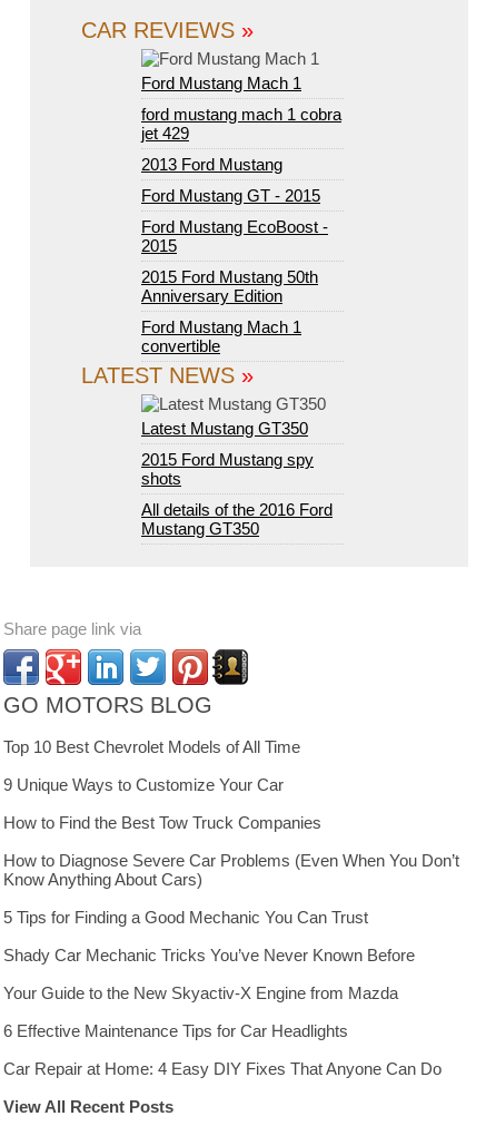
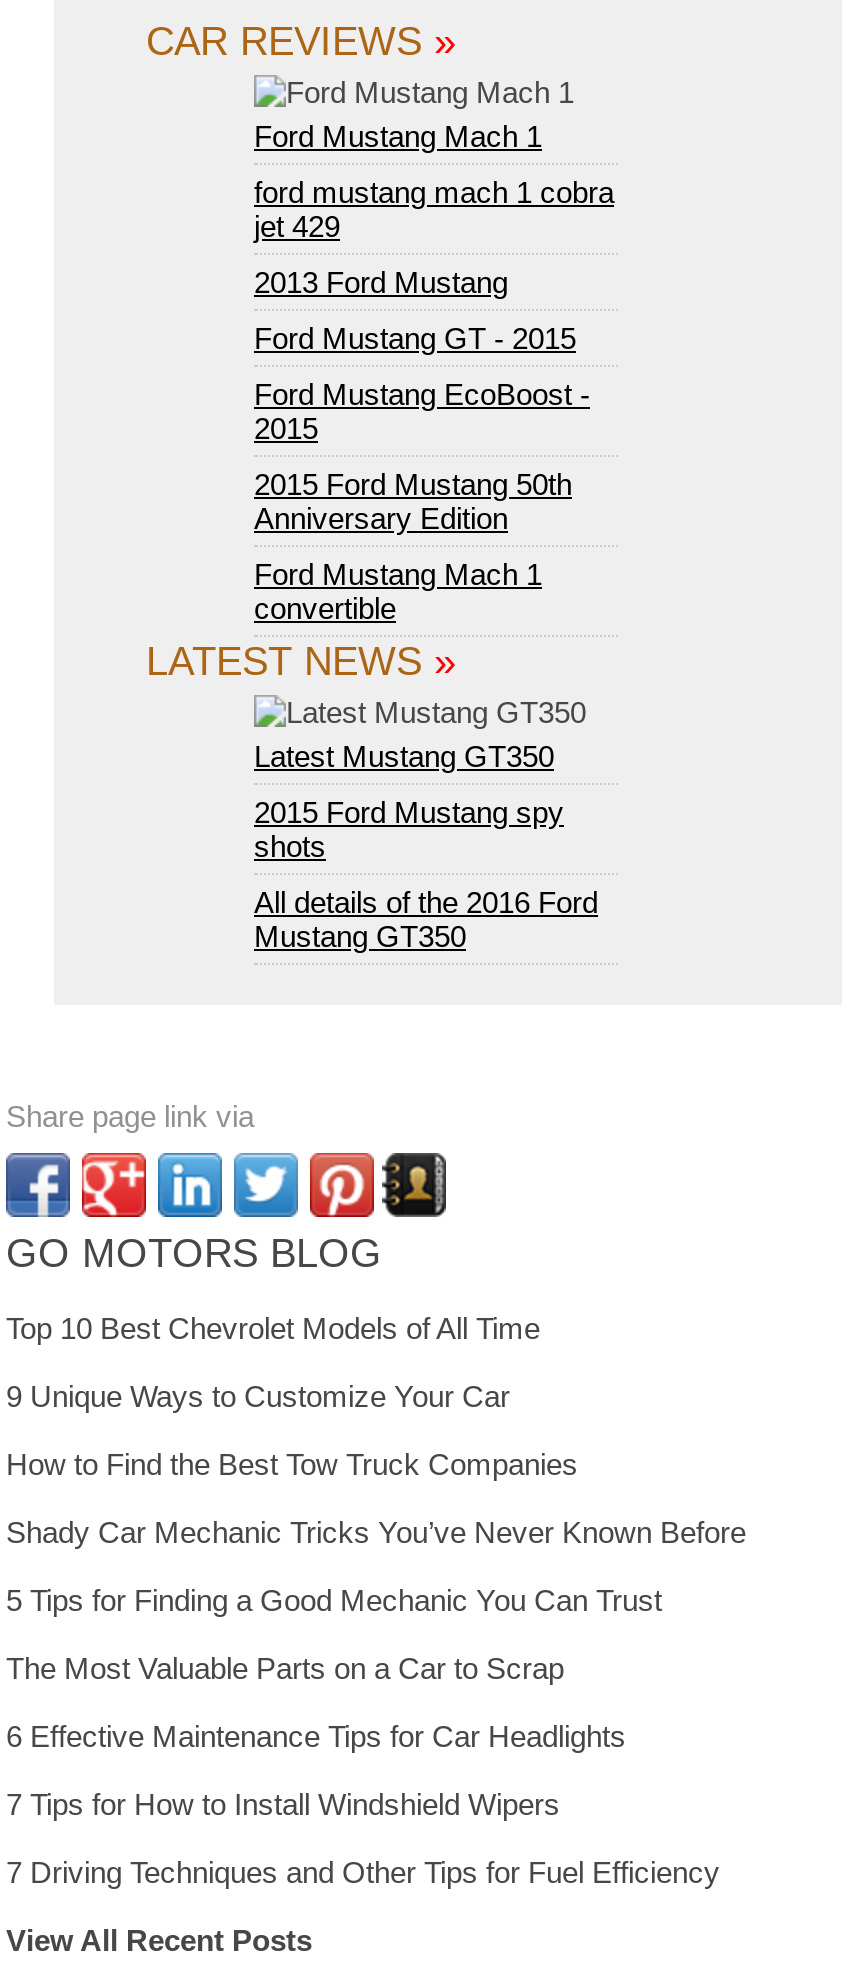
[3,851,459,889] How to Diagnose Severe Car Problems (Even When You Don’t | Know Anything About Cars) -> none
moved [3,946,415,965] -> [6,1515,746,1549]: Shady Car Mechanic Tricks You’ve Never Known Before
[3,983,398,1002] Your Guide to the New Skyactiv-X Engine from Mazda -> [6,1651,564,1685] The Most Valuable Parts on a Car to Scrap
moved [3,1021,348,1040] -> [6,1719,626,1753]: 6 Effective Maintenance Tips for Car Headlights
[3,1059,442,1078] Car Repair at Home: 4 Easy DIY Fixes That Anyone Can Do -> [6,1787,720,1889] 7 Tips for How to Install Windshield Wipers | 7 Driving Techniques and Other Tips for Fuel Efficiency

